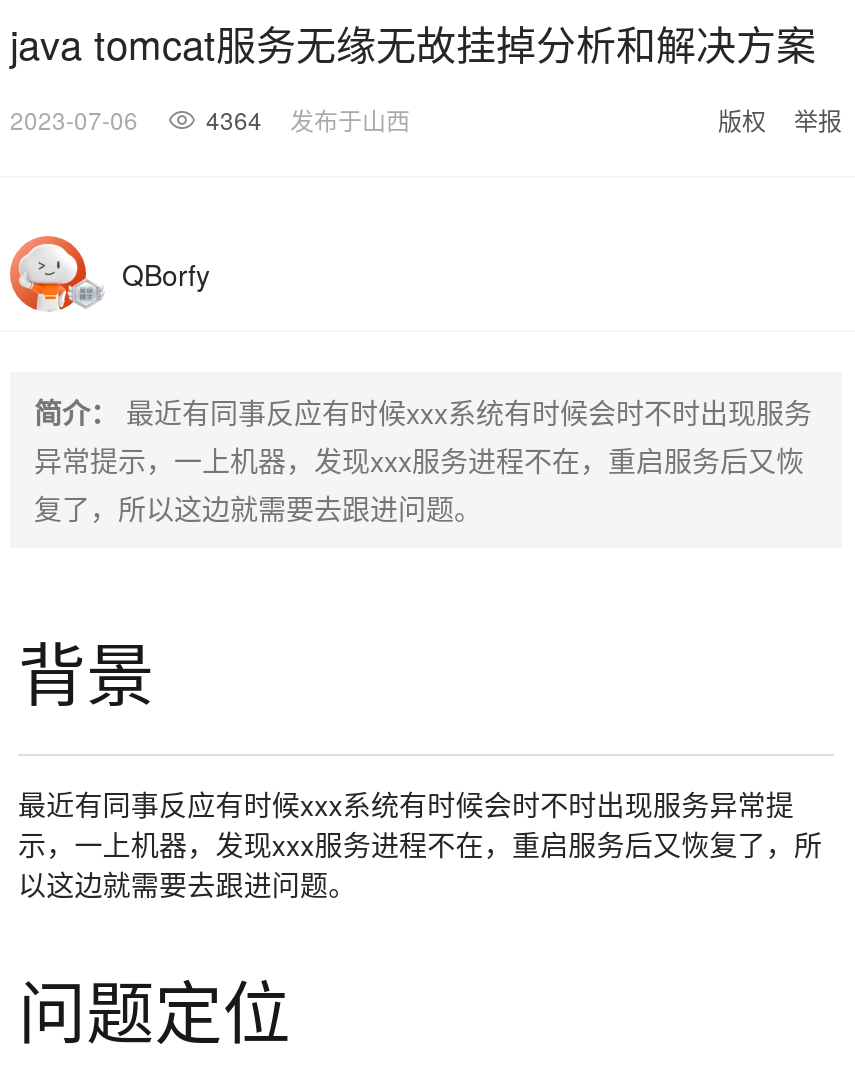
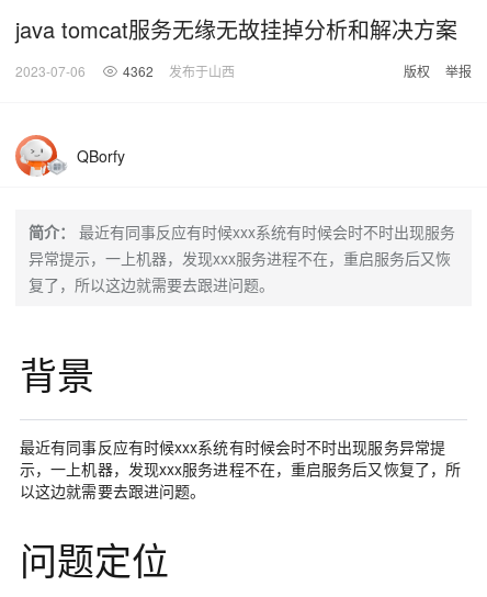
[10,102,410,136] 2023-07-06 4364 发布于山西 -> [15,61,235,80] 2023-07-06 4362 发布于山西

